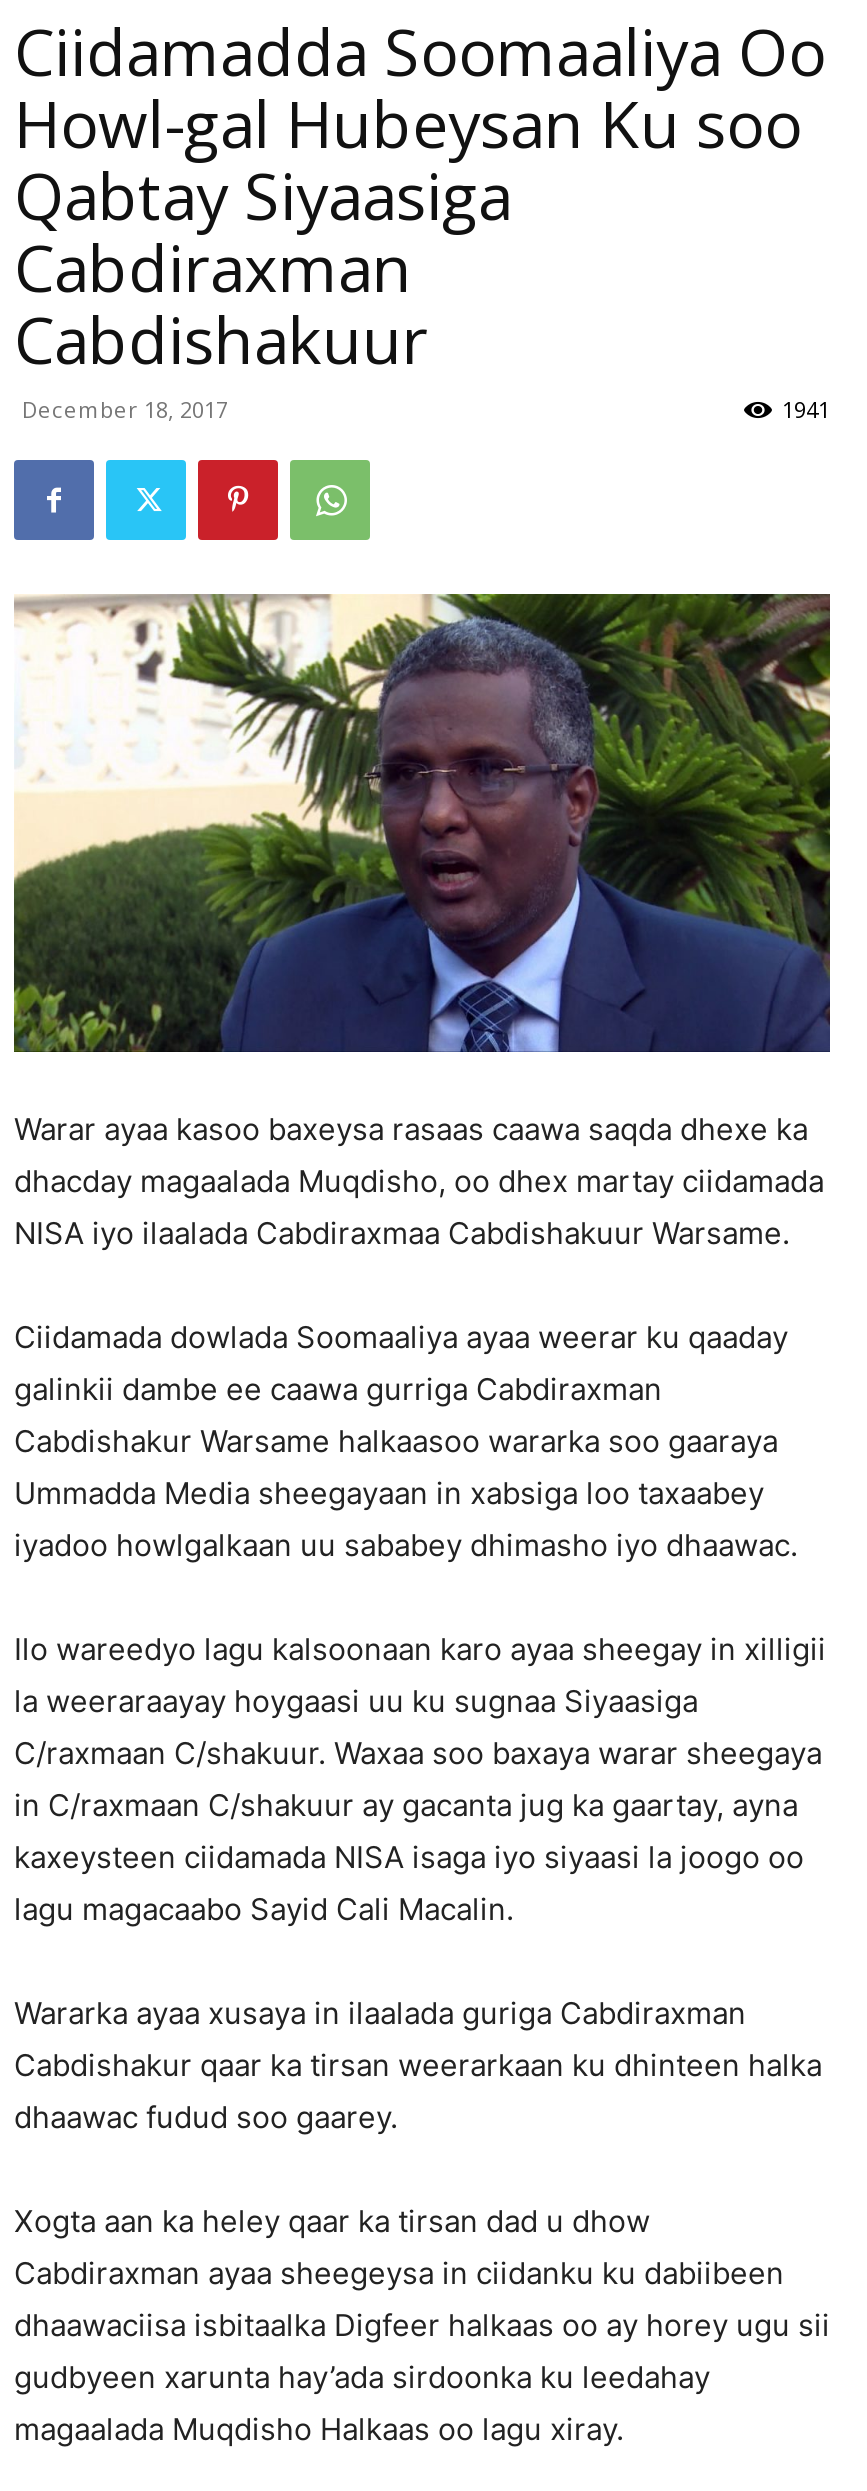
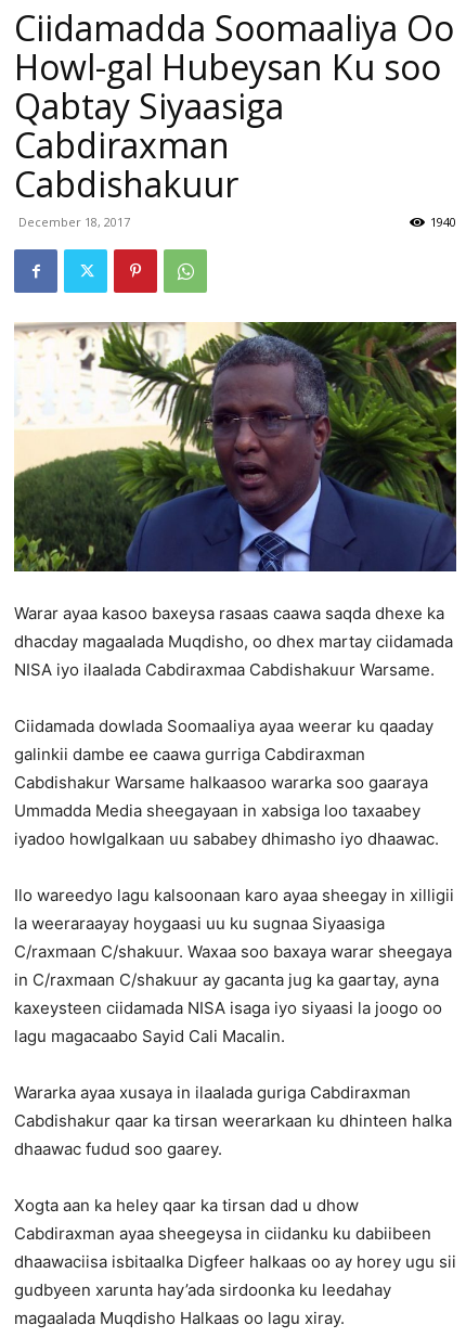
[782,394,830,424] 1941 -> [430,214,456,230] 1940

